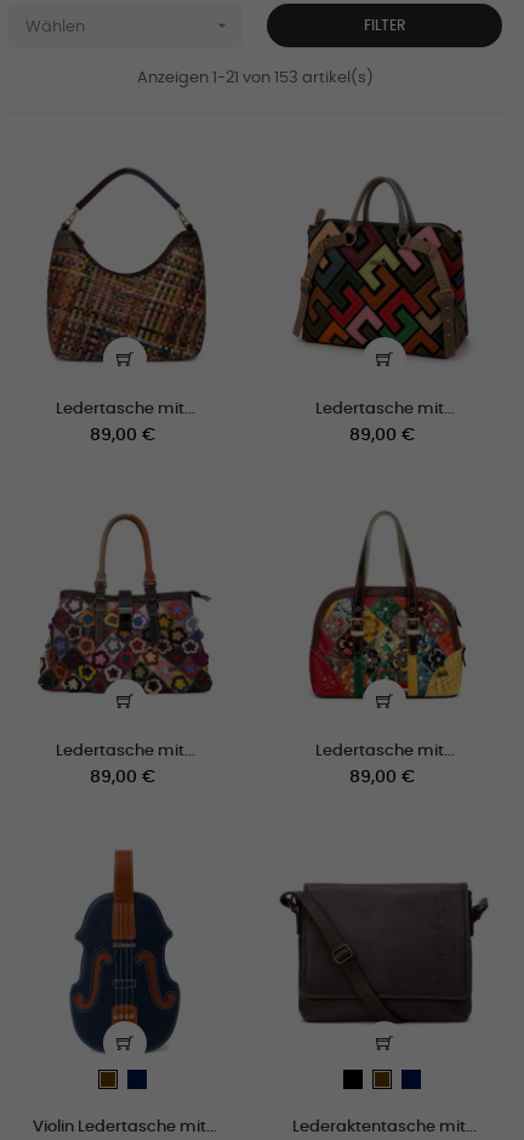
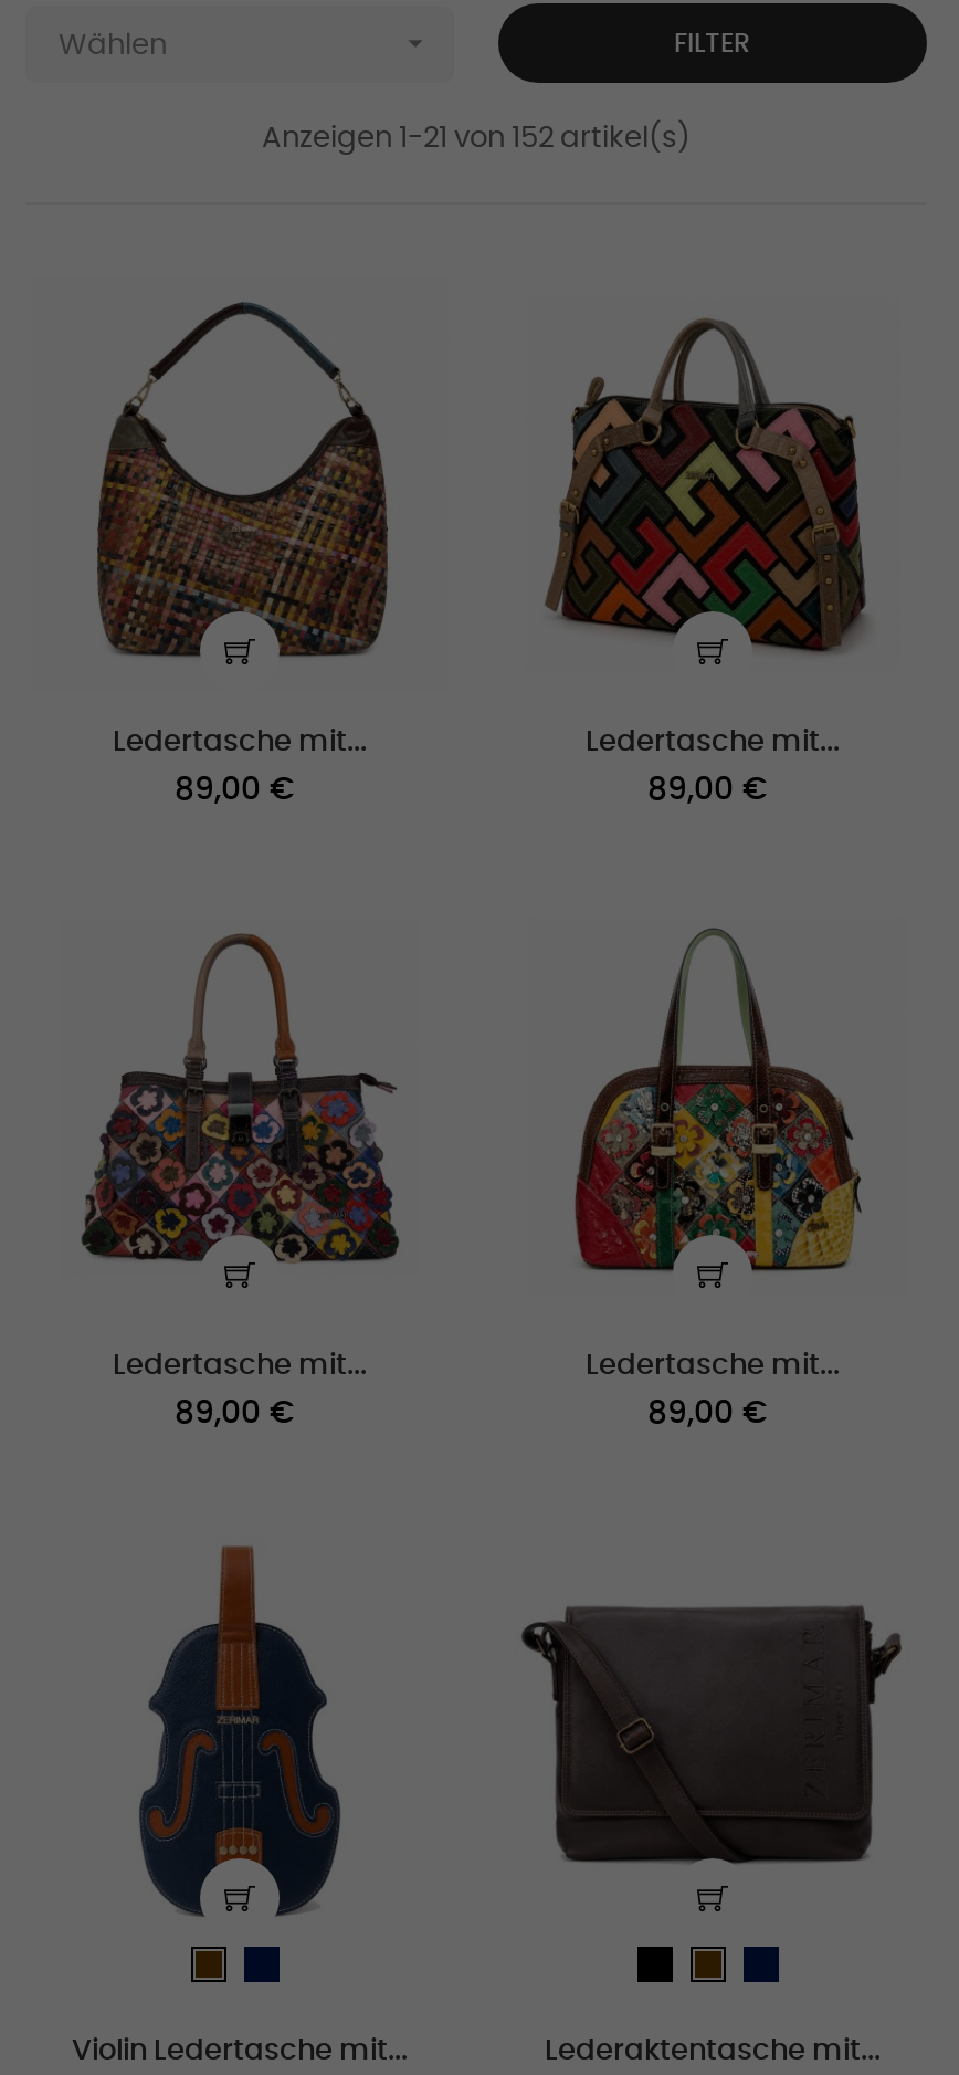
[136,70,373,86] Anzeigen 1-21 von 153 artikel(s) -> [262,125,691,154] Anzeigen 1-21 von 152 artikel(s)

